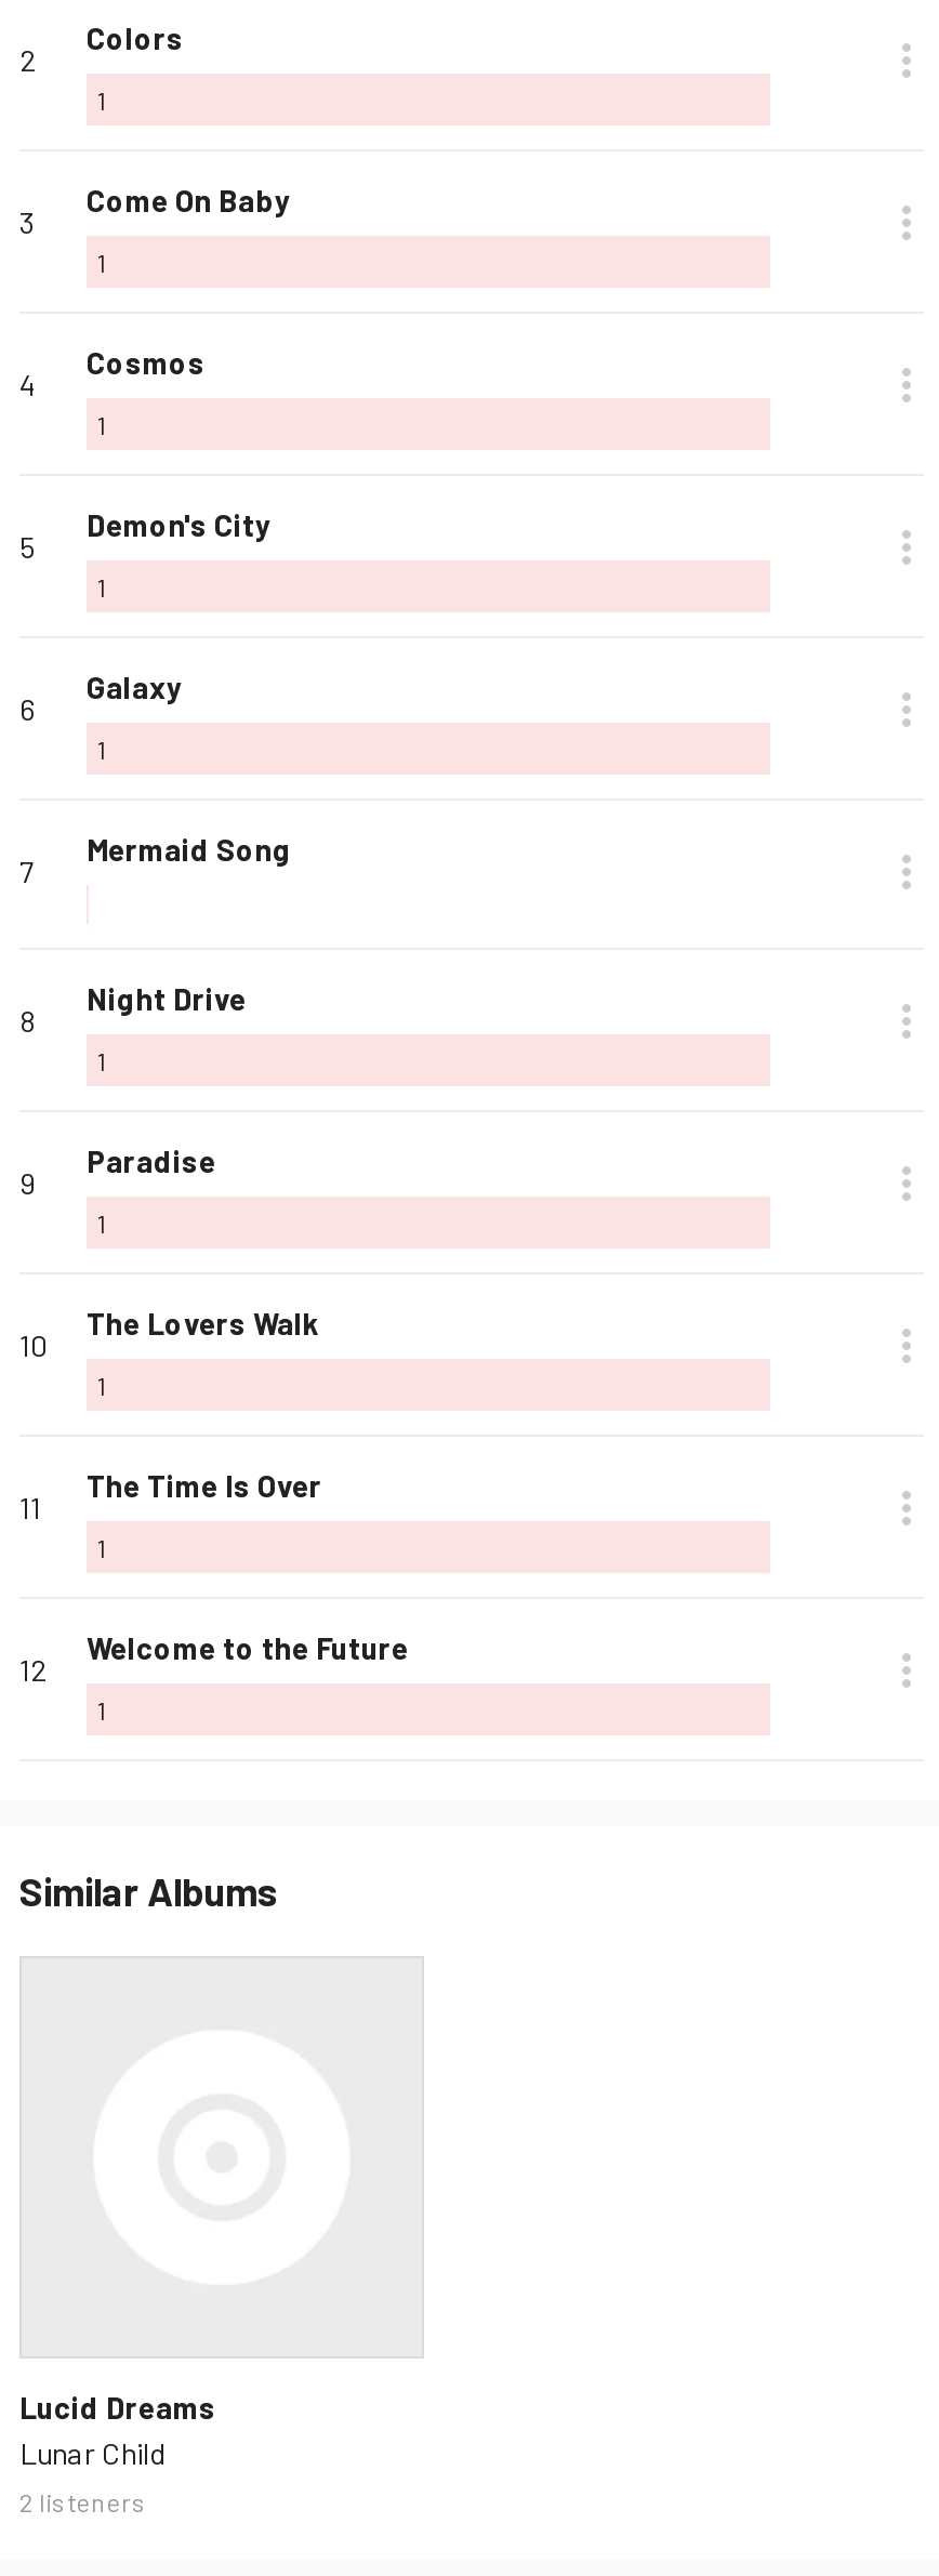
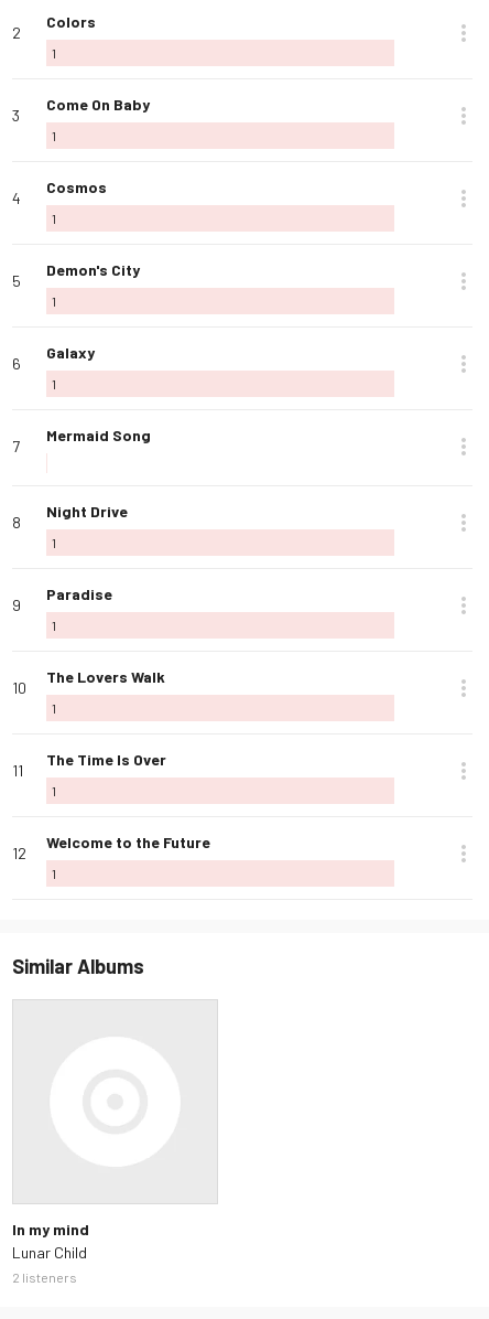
[19,2389,216,2426] Lucid Dreams -> [12,1220,89,1238] In my mind

